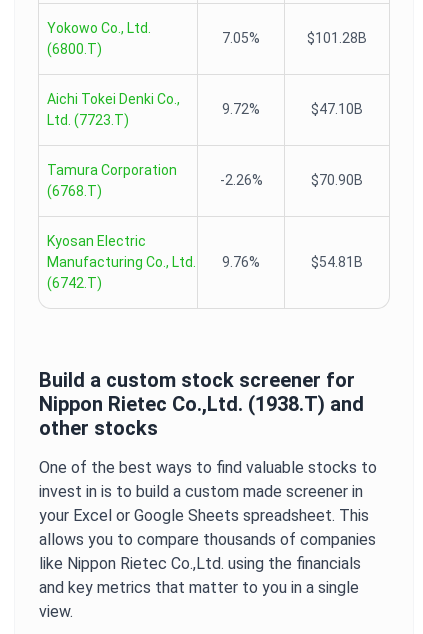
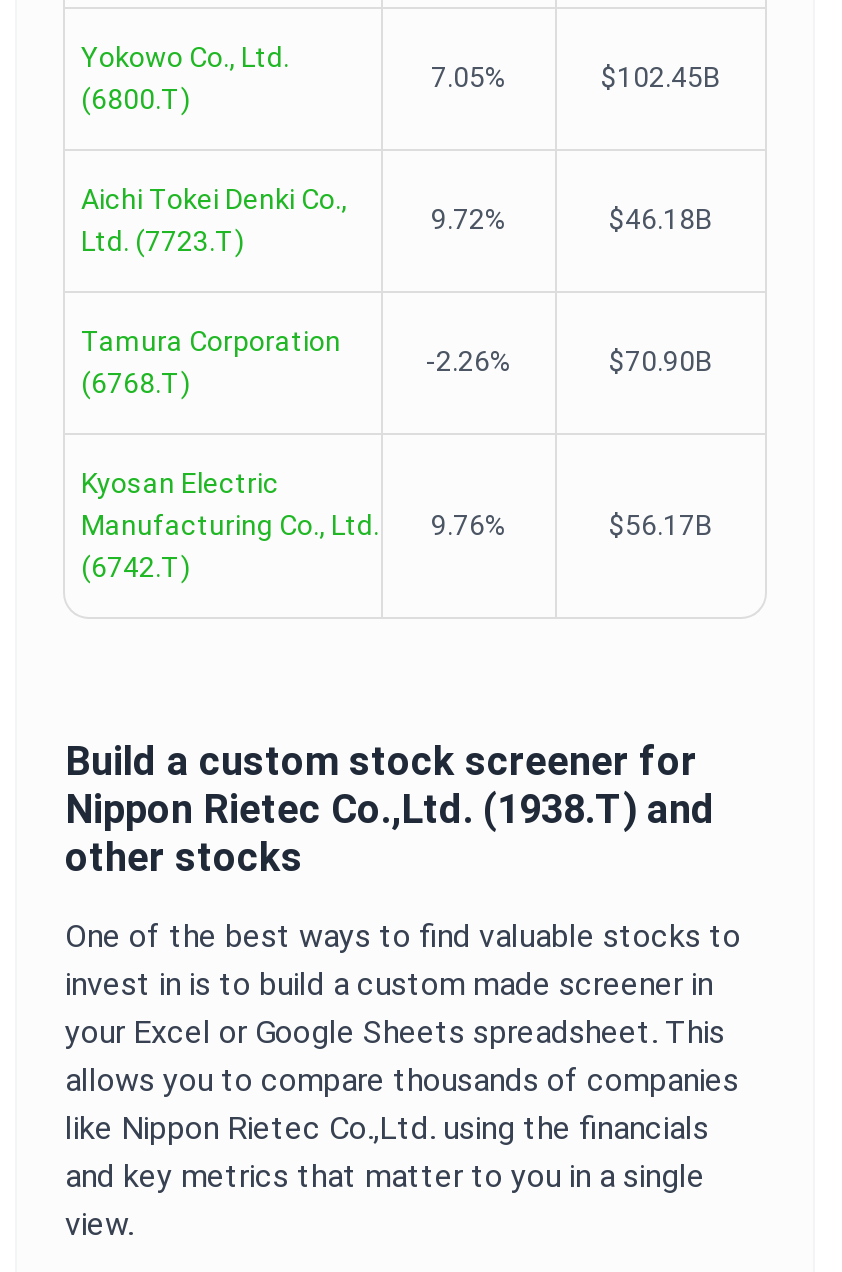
[307,30,367,46] $101.28B -> [601,61,721,93] $102.45B
[311,101,363,117] $47.10B -> [609,203,713,235] $46.18B
[311,254,363,270] $54.81B -> [609,509,713,541] $56.17B

